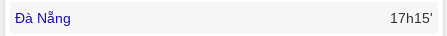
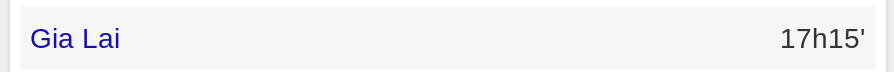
[15,10,71,26] Đà Nẵng -> [30,23,120,55] Gia Lai

